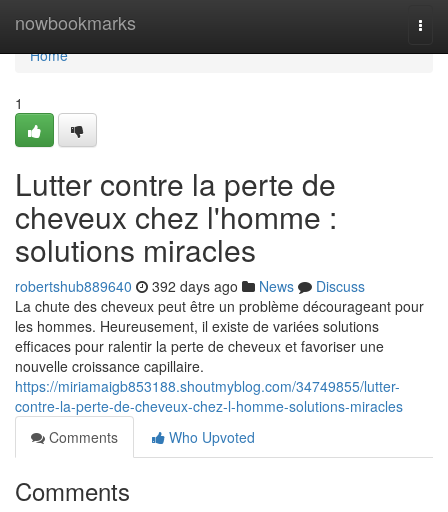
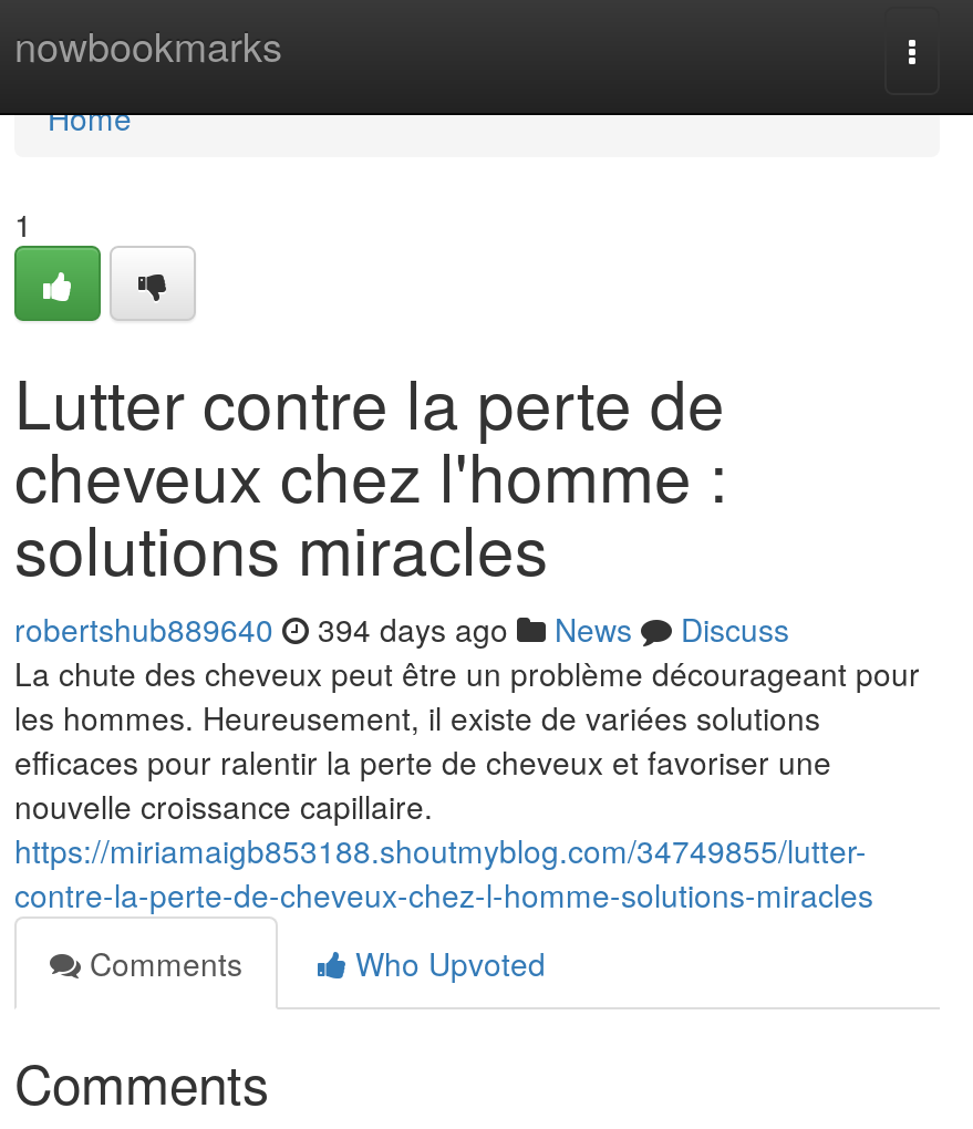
[15,276,365,296] robertshub889640 392 days ago News Discuss -> [14,607,789,651] robertshub889640 394 days ago News Discuss

